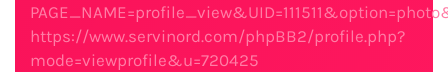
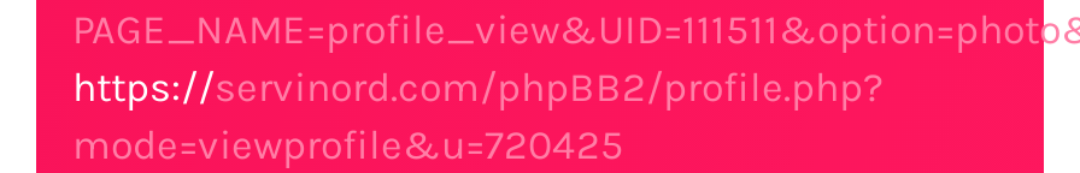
[30,26,405,46] https://www.servinord.com/phpBB2/profile.php? -> [72,62,882,111] https://servinord.com/phpBB2/profile.php?

